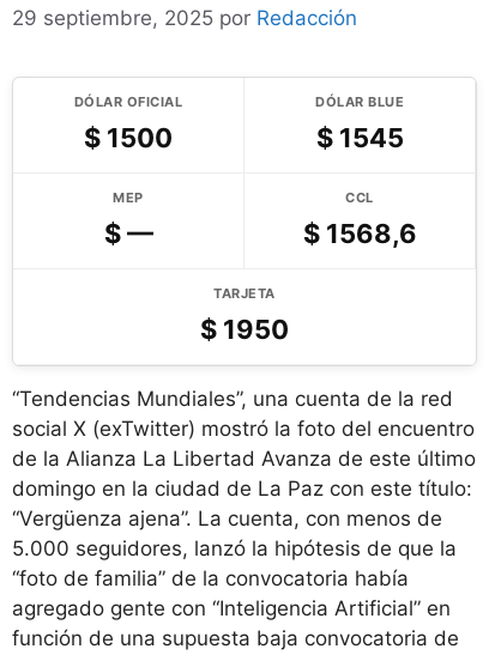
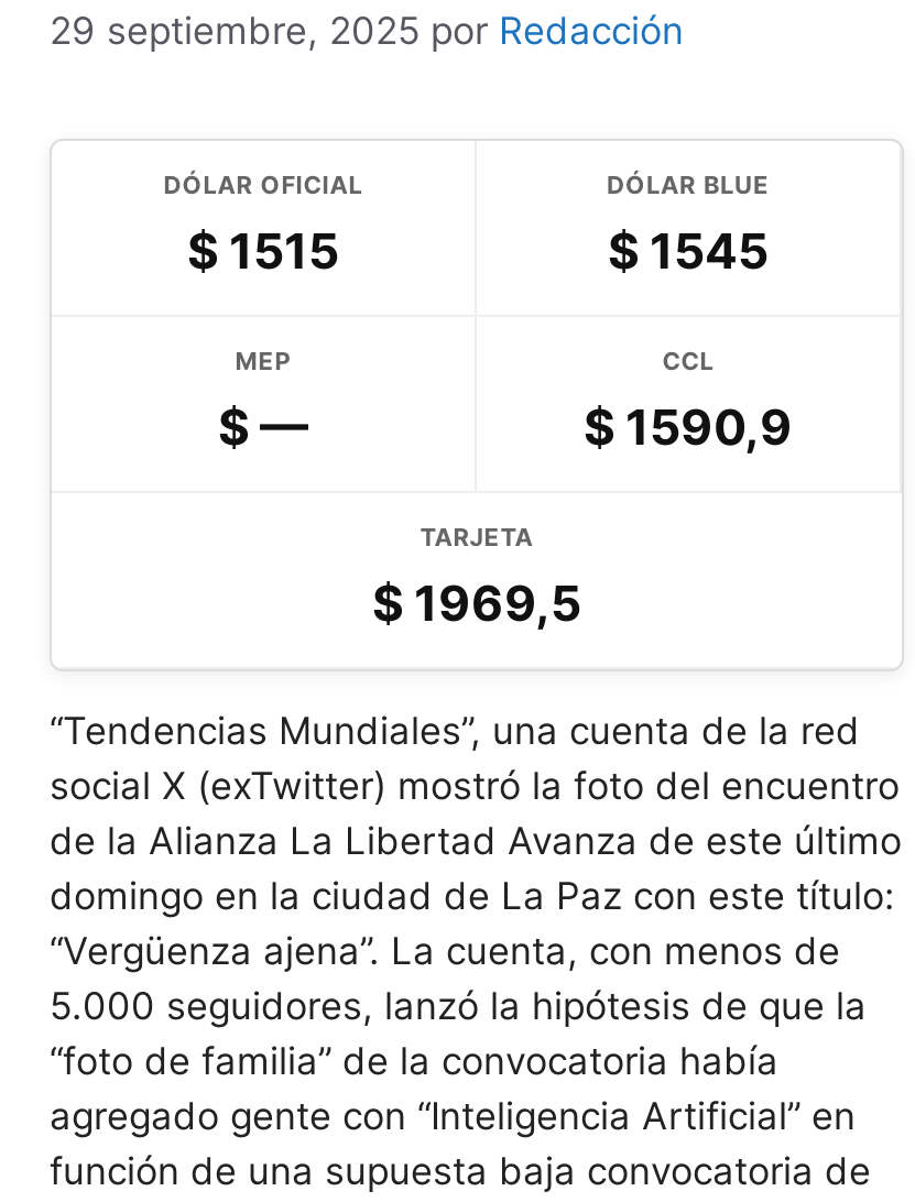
[84,122,173,154] $1500 -> [187,223,339,280] $1515
[303,218,416,249] $1568,6 -> [584,399,793,456] $1590,9
[200,314,289,345] $1950 -> [372,575,581,632] $1969,5

